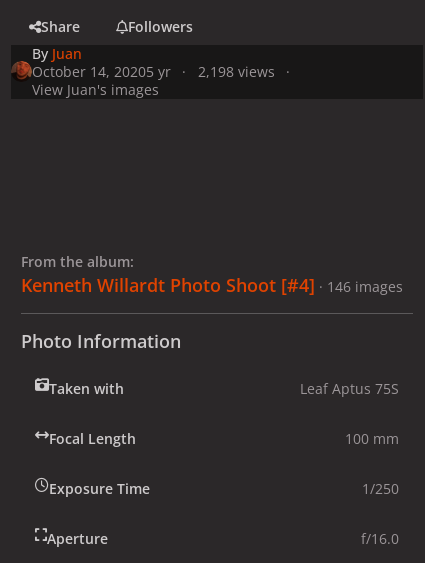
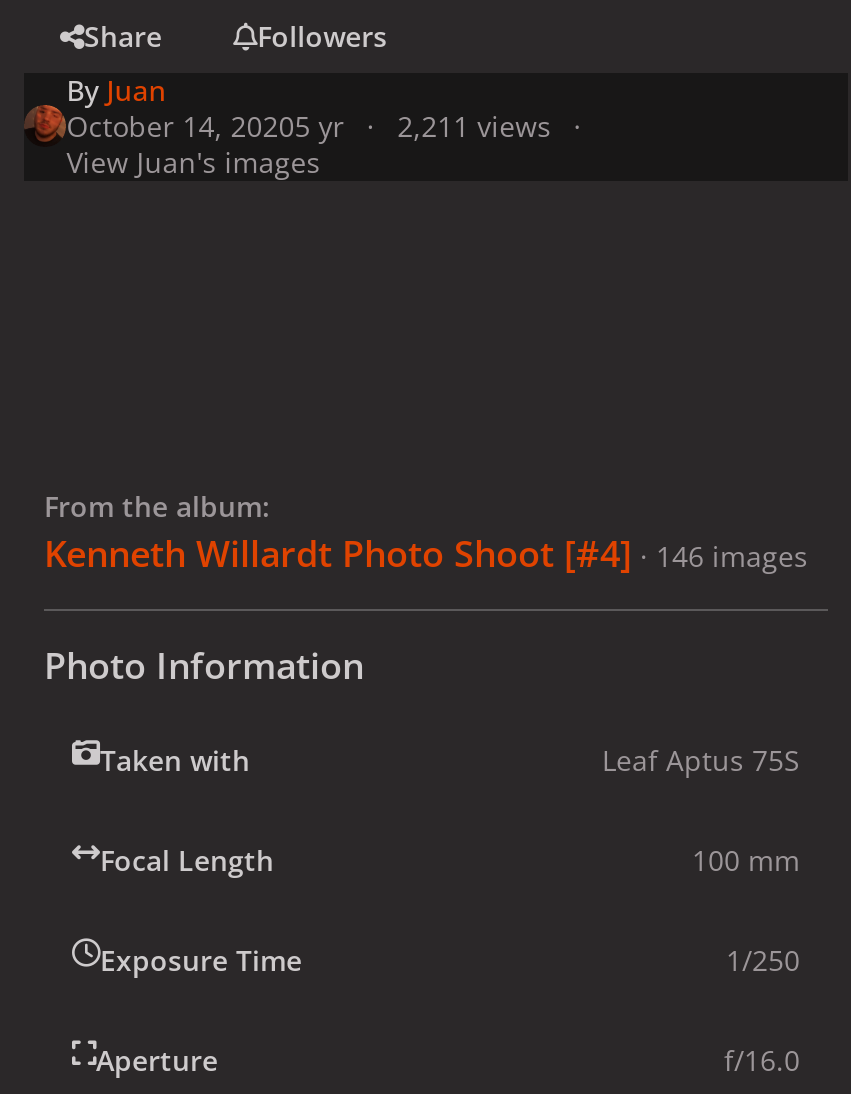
[32,61,275,80] October 14, 20205 yr 2,198 views -> [66,106,551,144] October 14, 20205 yr 2,211 views

